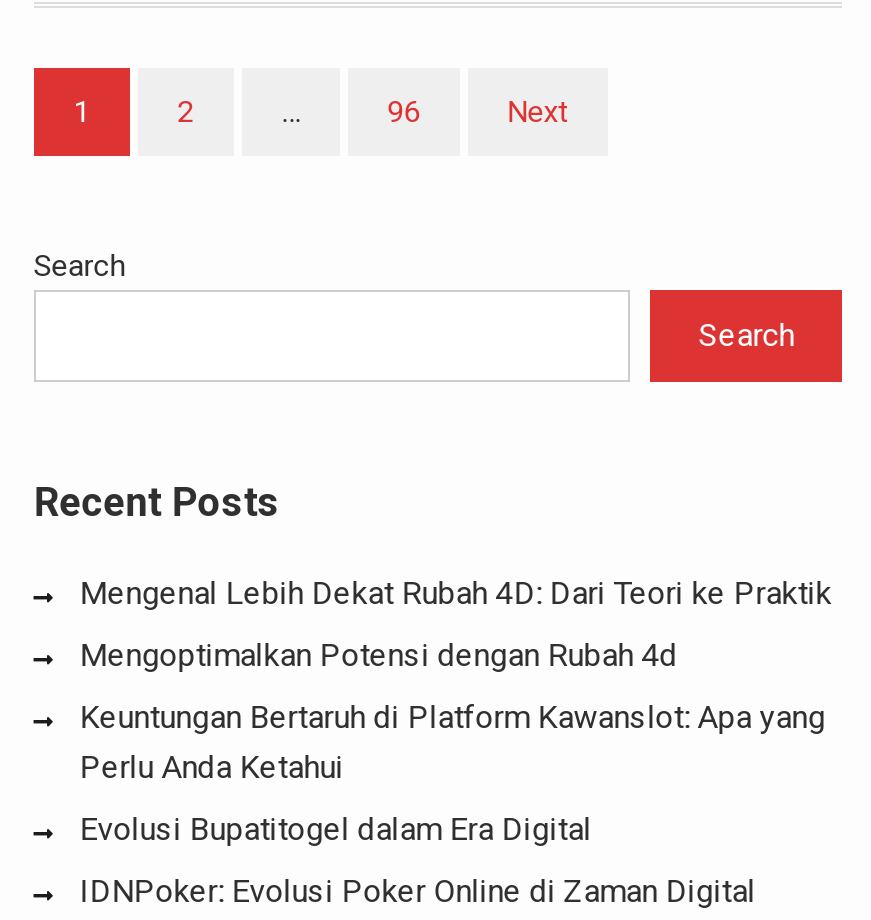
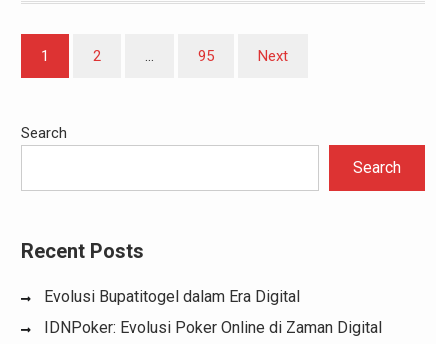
[387,94,419,130] 96 -> [198,47,214,65] 95
[79,574,831,786] Mengenal Lebih Dekat Rubah 4D: Dari Teori ke Praktik | Mengoptimalkan Potensi dengan Rubah 4d | Keuntungan Bertaruh di Platform Kawanslot: Apa yang | Perlu Anda Ketahui -> none

